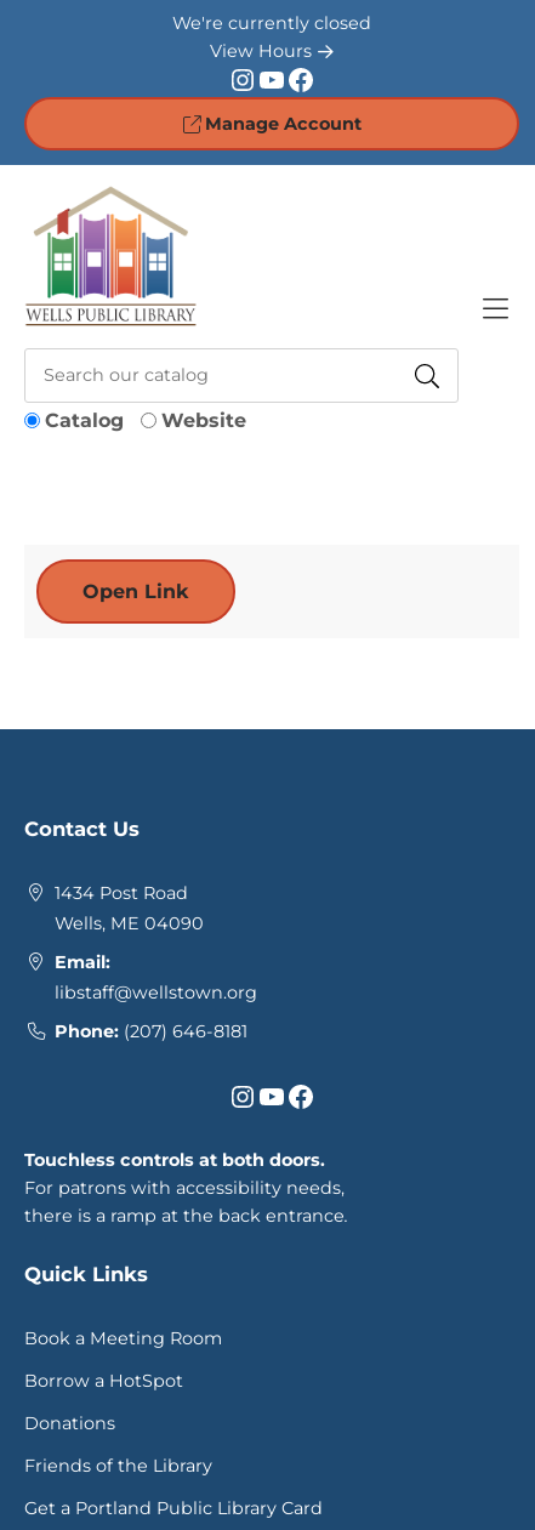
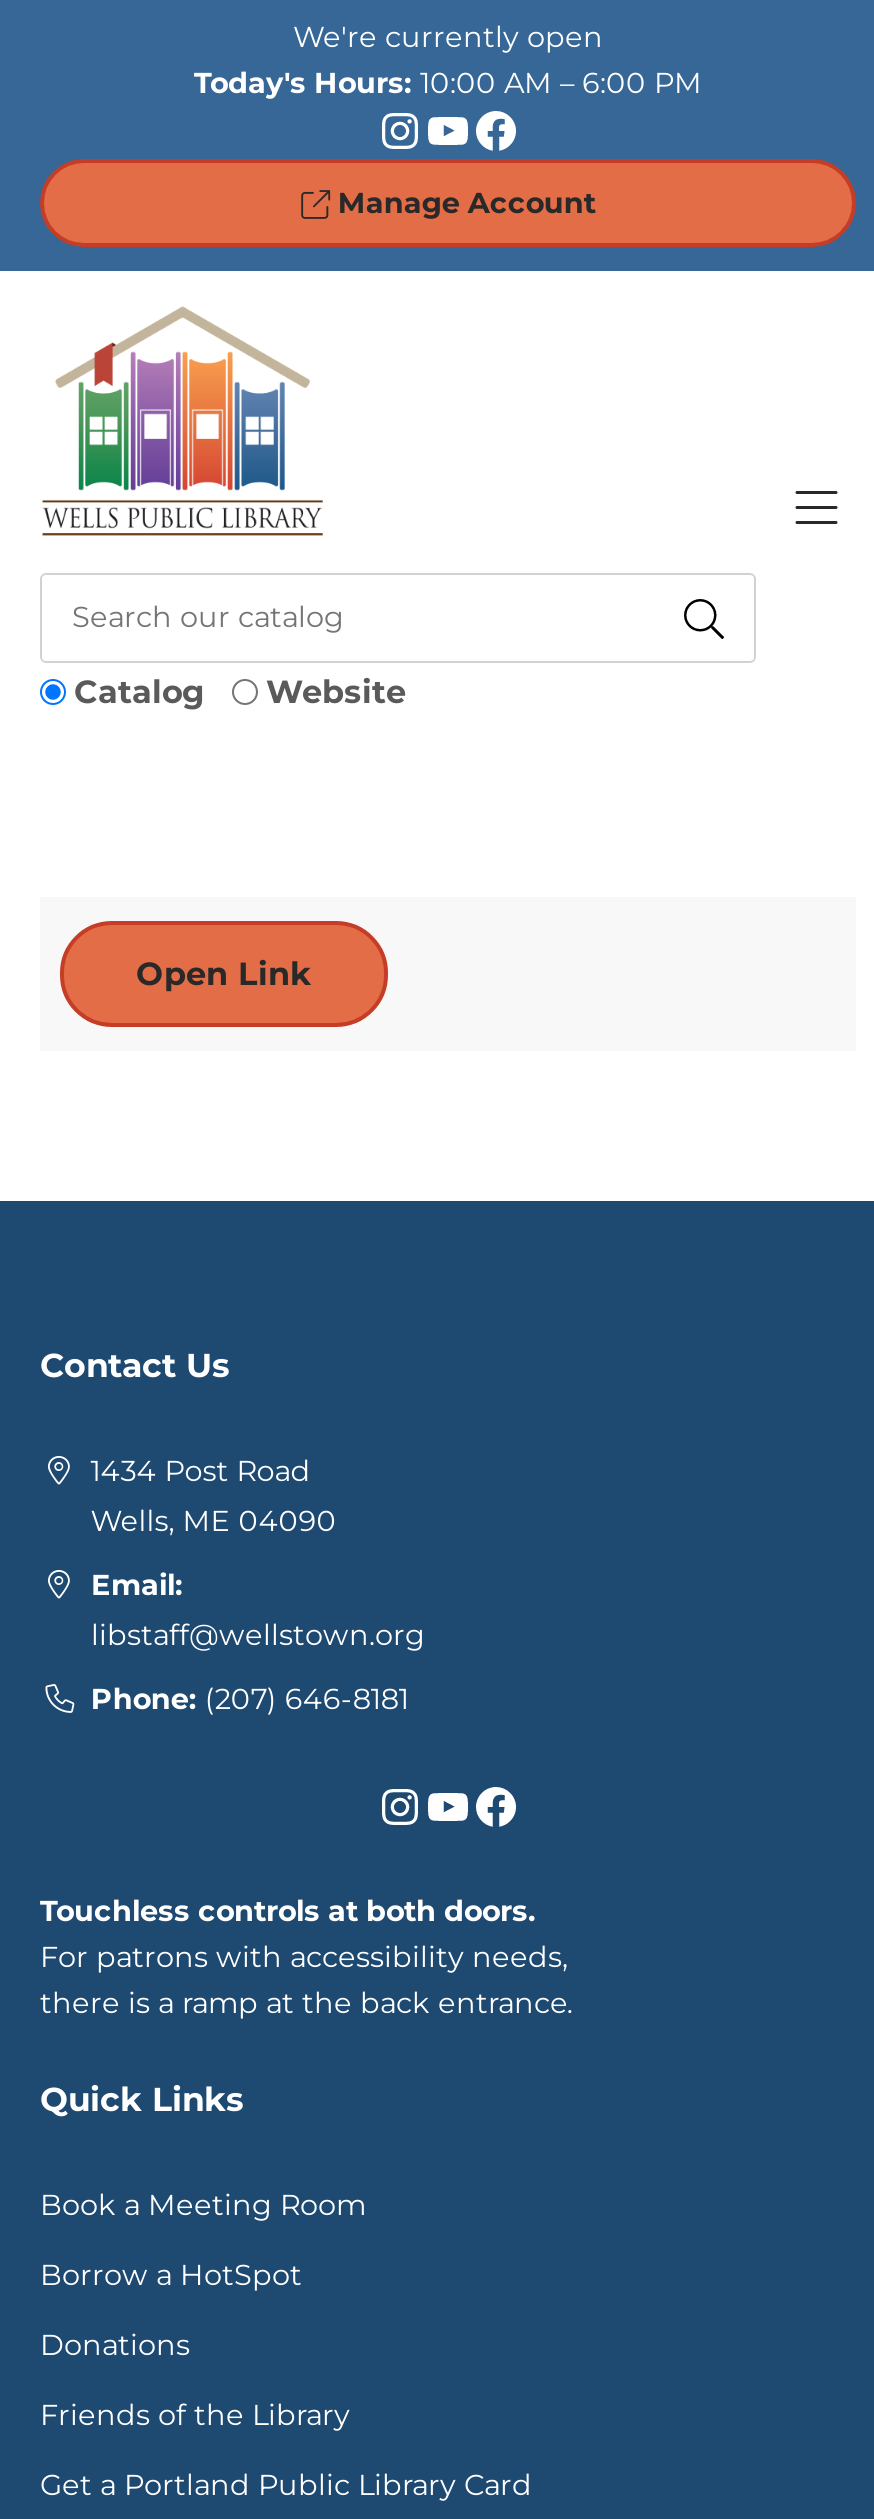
[172,12,371,62] We're currently closed | View Hours -> [194,19,702,101] We're currently open | Today's Hours: 10:00 AM – 6:00 PM

